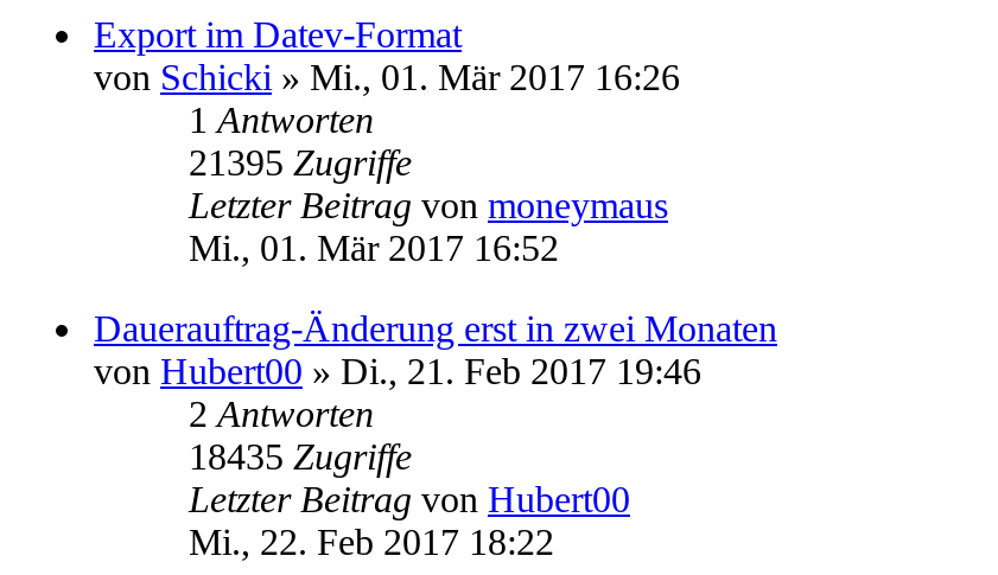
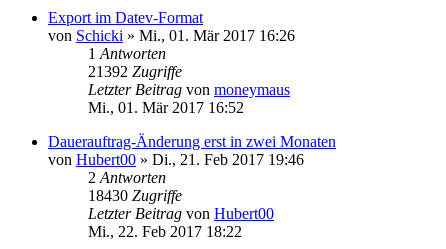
[189,142,412,182] 21395 Zugriffe -> [88,63,182,80] 21392 Zugriffe
[189,436,412,476] 18435 Zugriffe -> [88,187,182,204] 18430 Zugriffe

